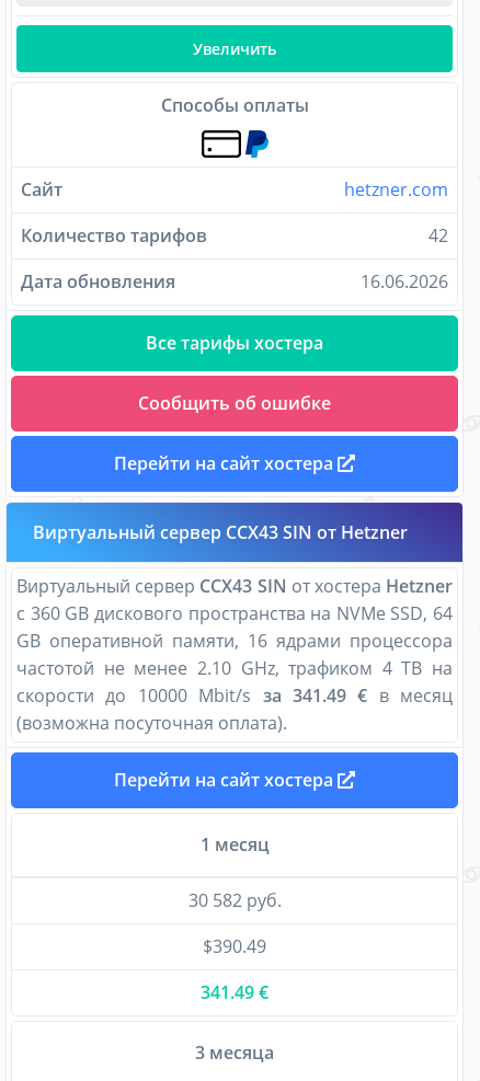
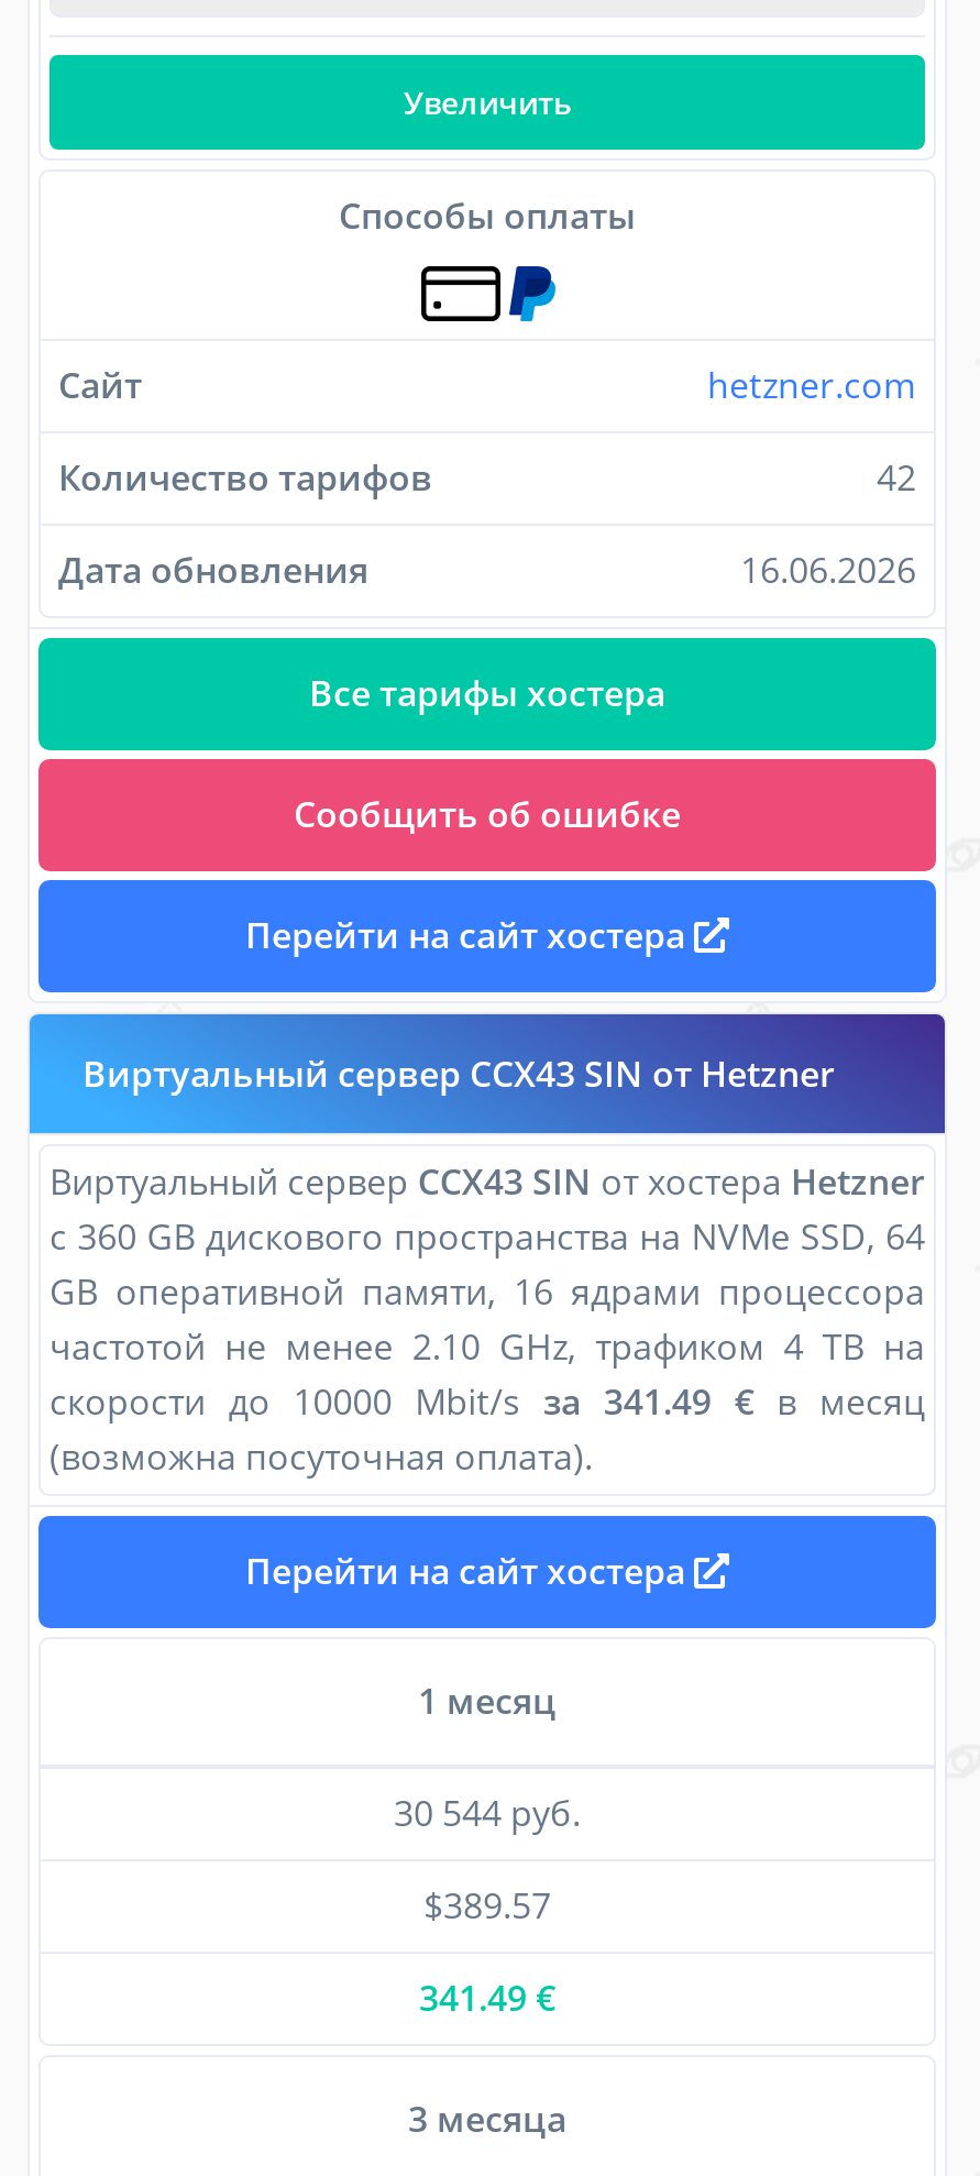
[188,888,281,912] 30 582 руб. -> [394,1788,581,1836] 30 544 руб.
[203,934,266,958] $390.49 -> [423,1880,551,1929] $389.57

